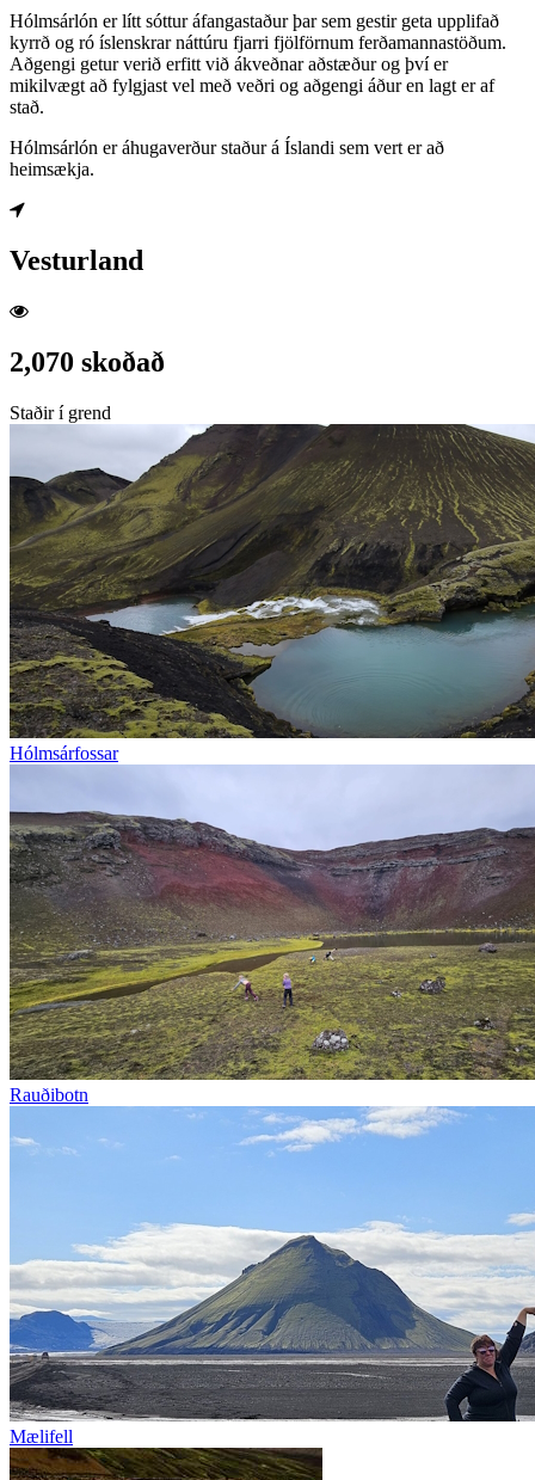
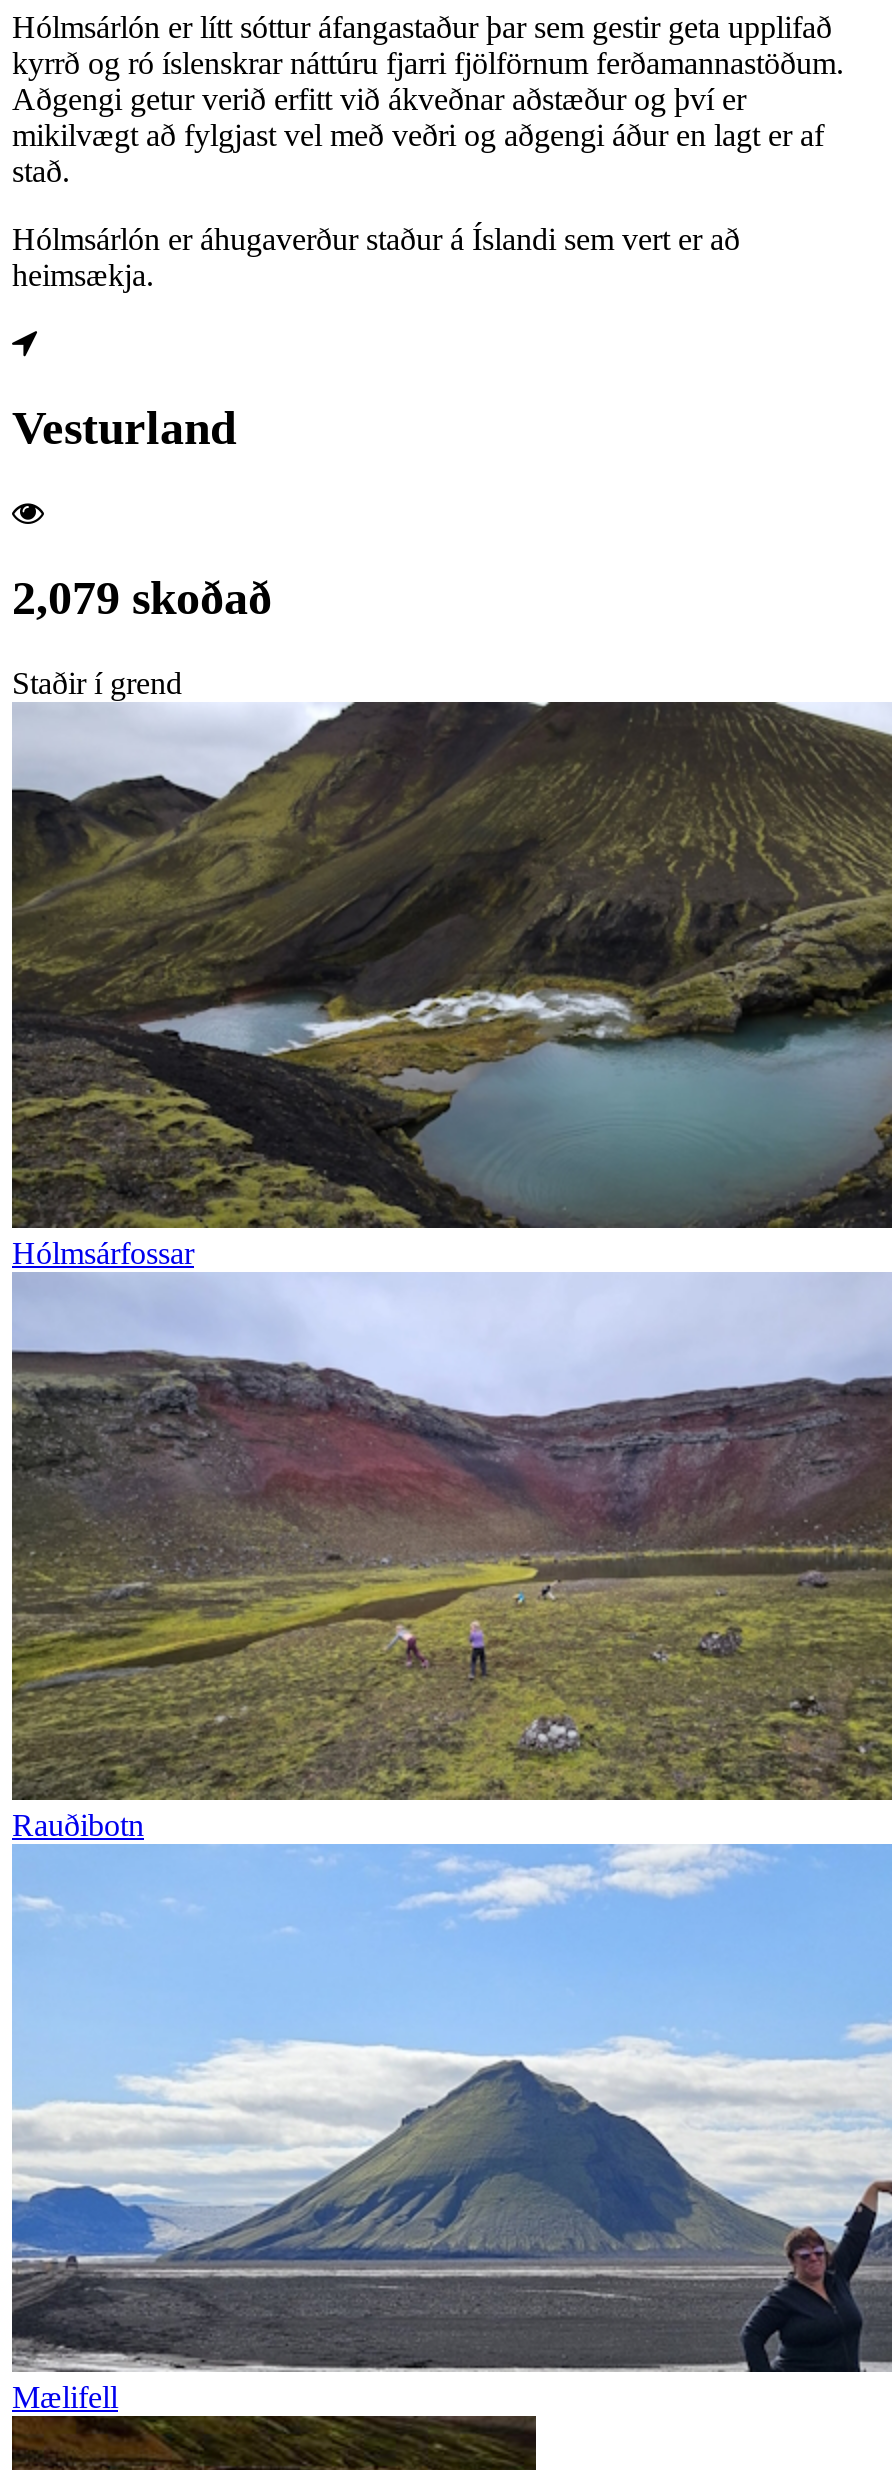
[10,346,165,377] 2,070 skoðað -> [12,571,272,623] 2,079 skoðað

